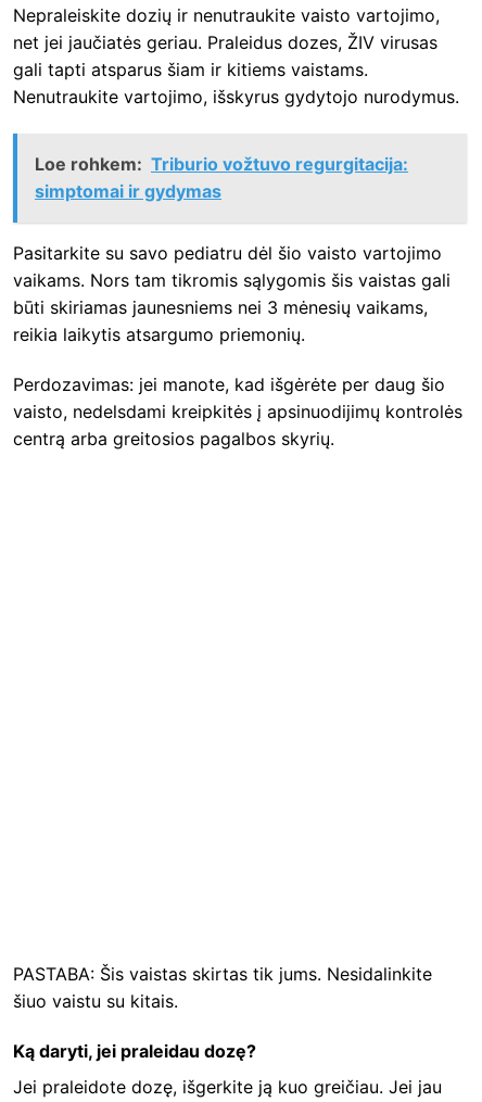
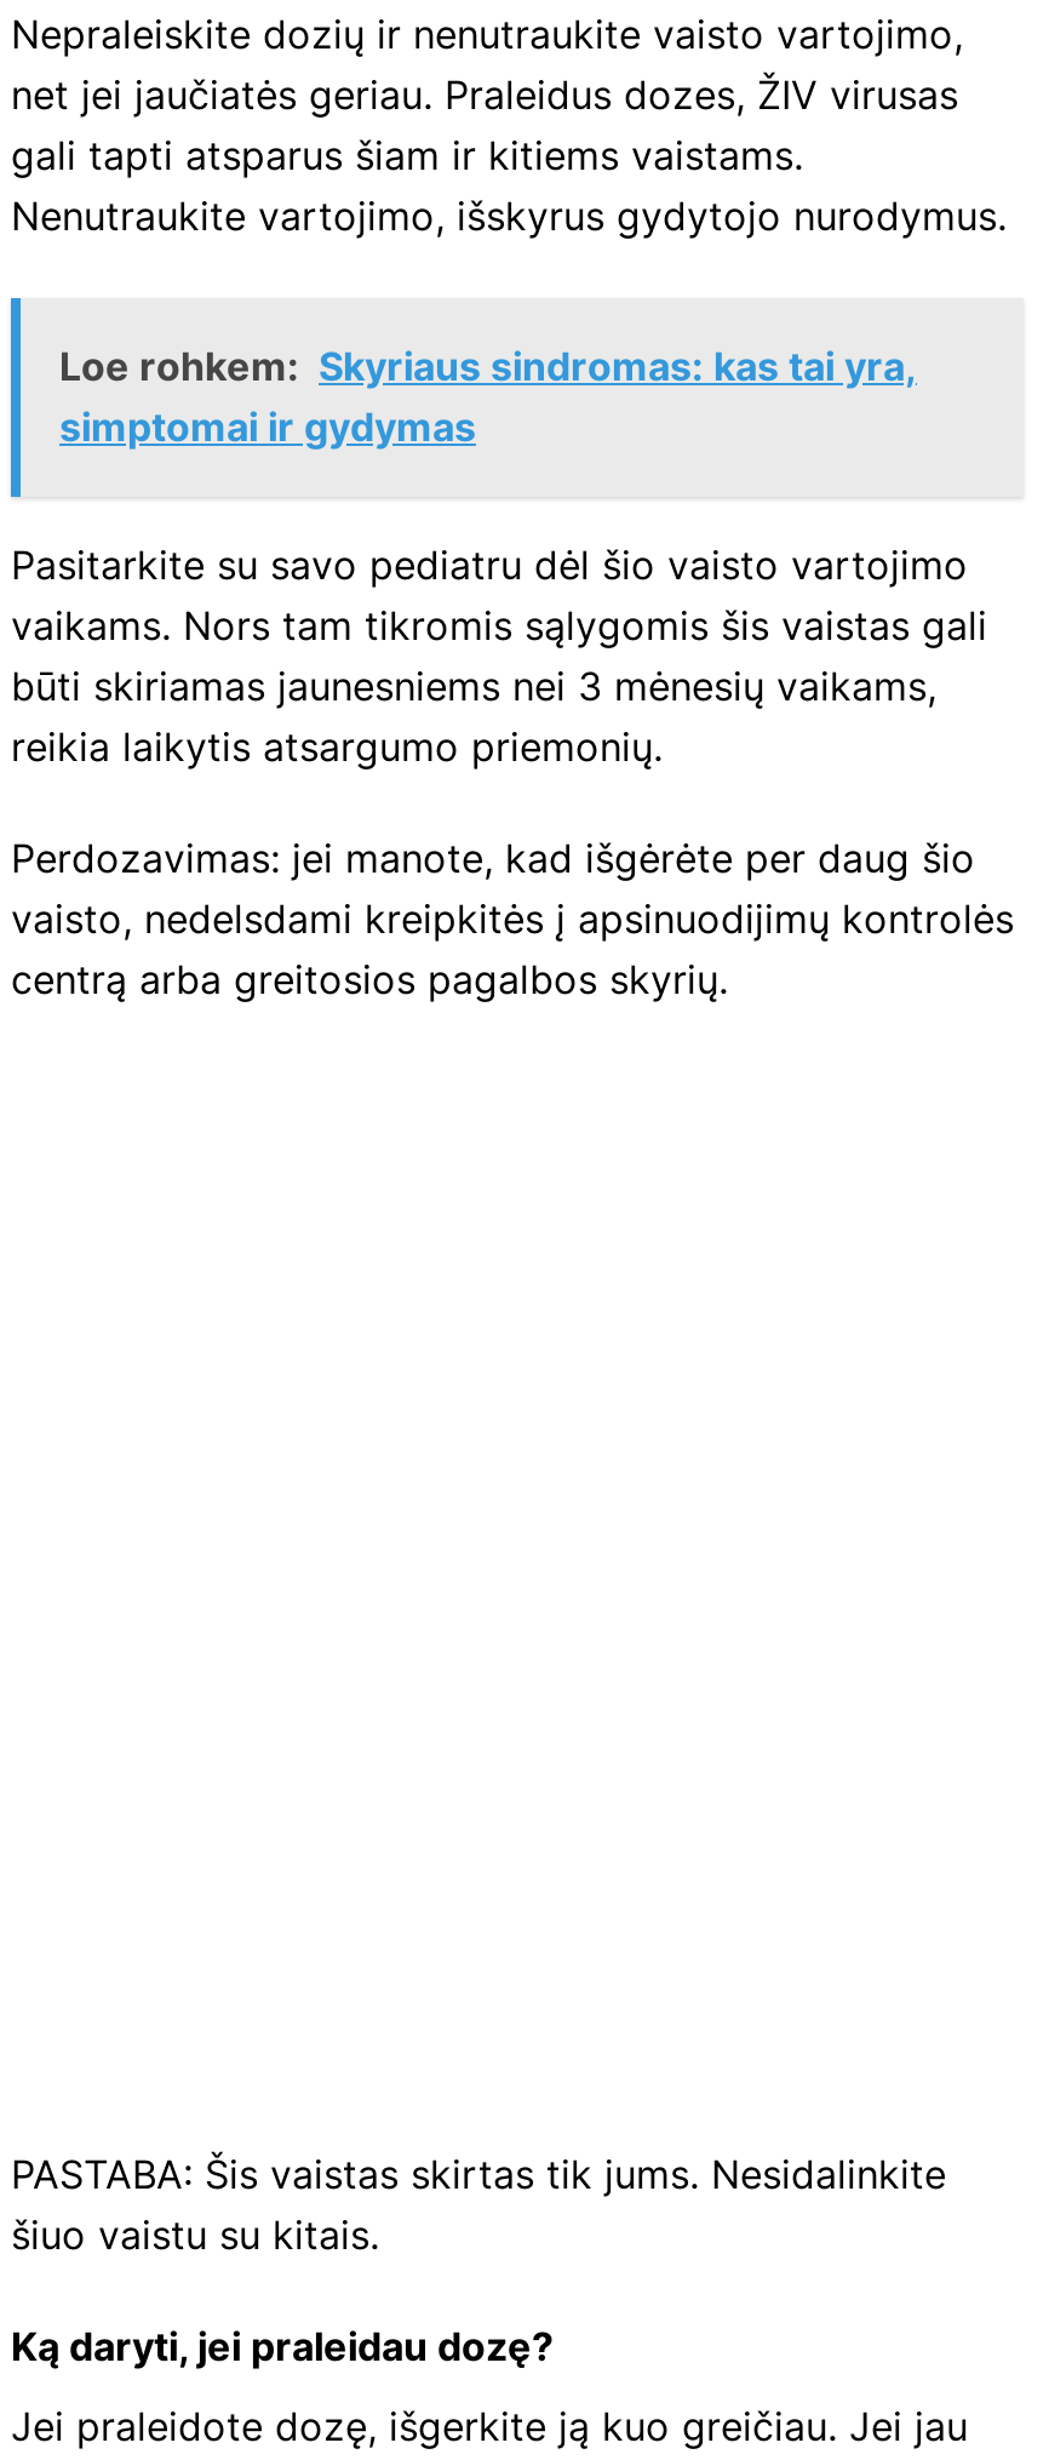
[35,153,408,175] Loe rohkem: Triburio vožtuvo regurgitacija: -> [59,341,917,390] Loe rohkem: Skyriaus sindromas: kas tai yra,

